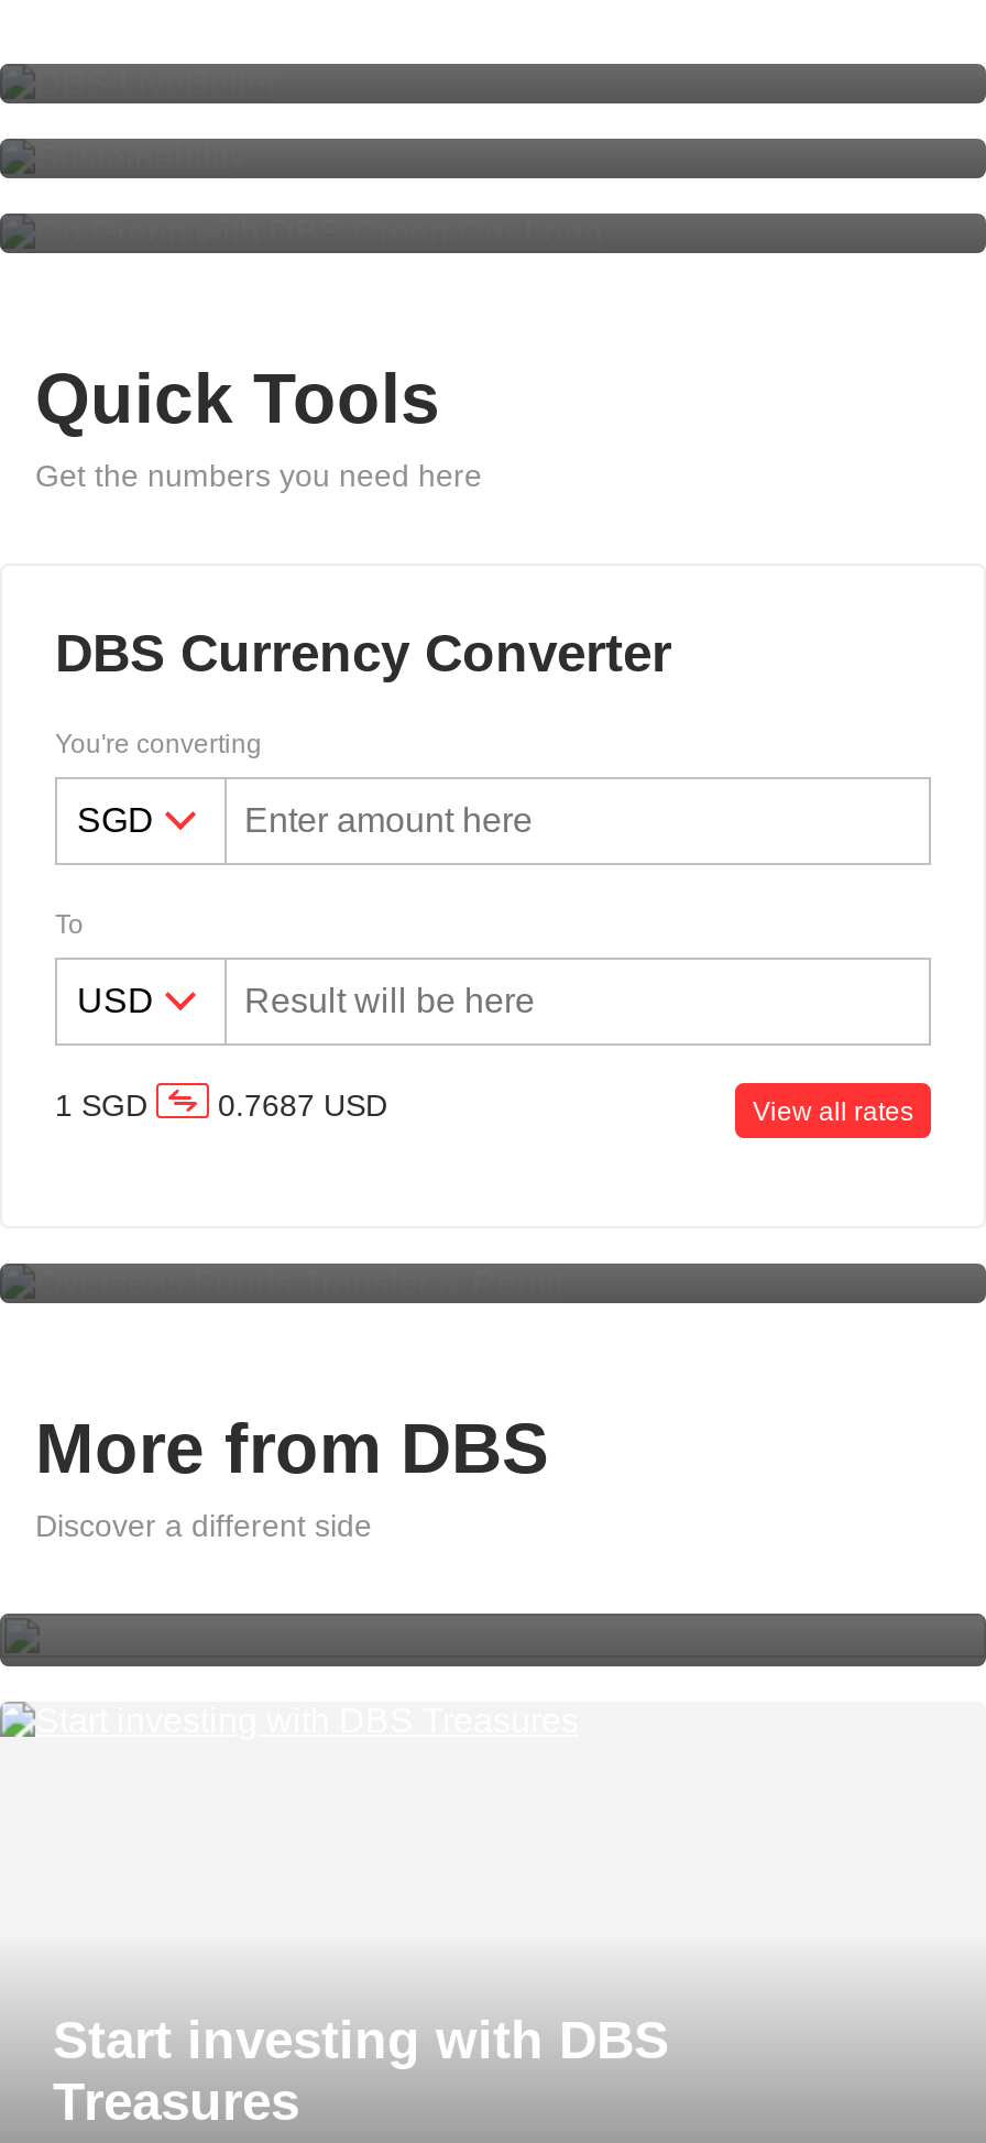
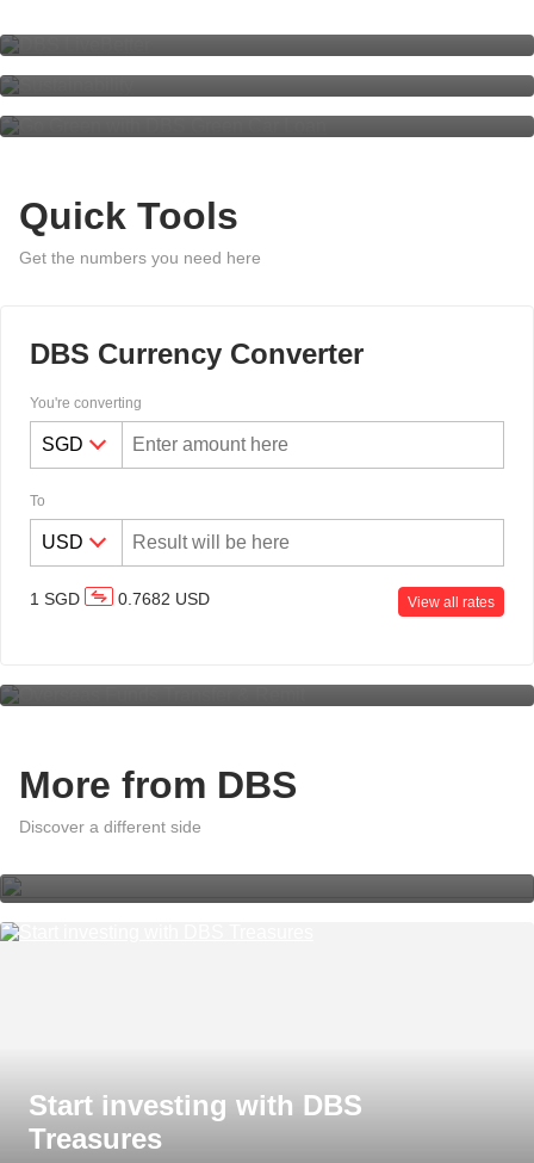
[55,1088,387,1123] 1 SGD 0.7687 USD -> [30,589,210,608] 1 SGD 0.7682 USD

